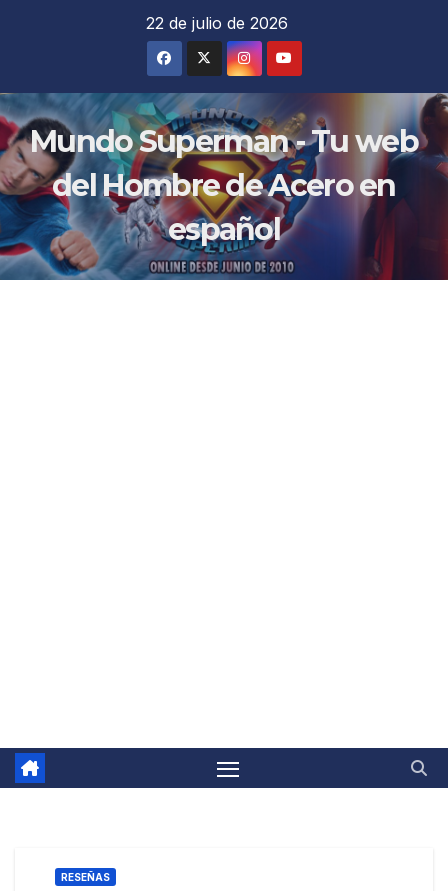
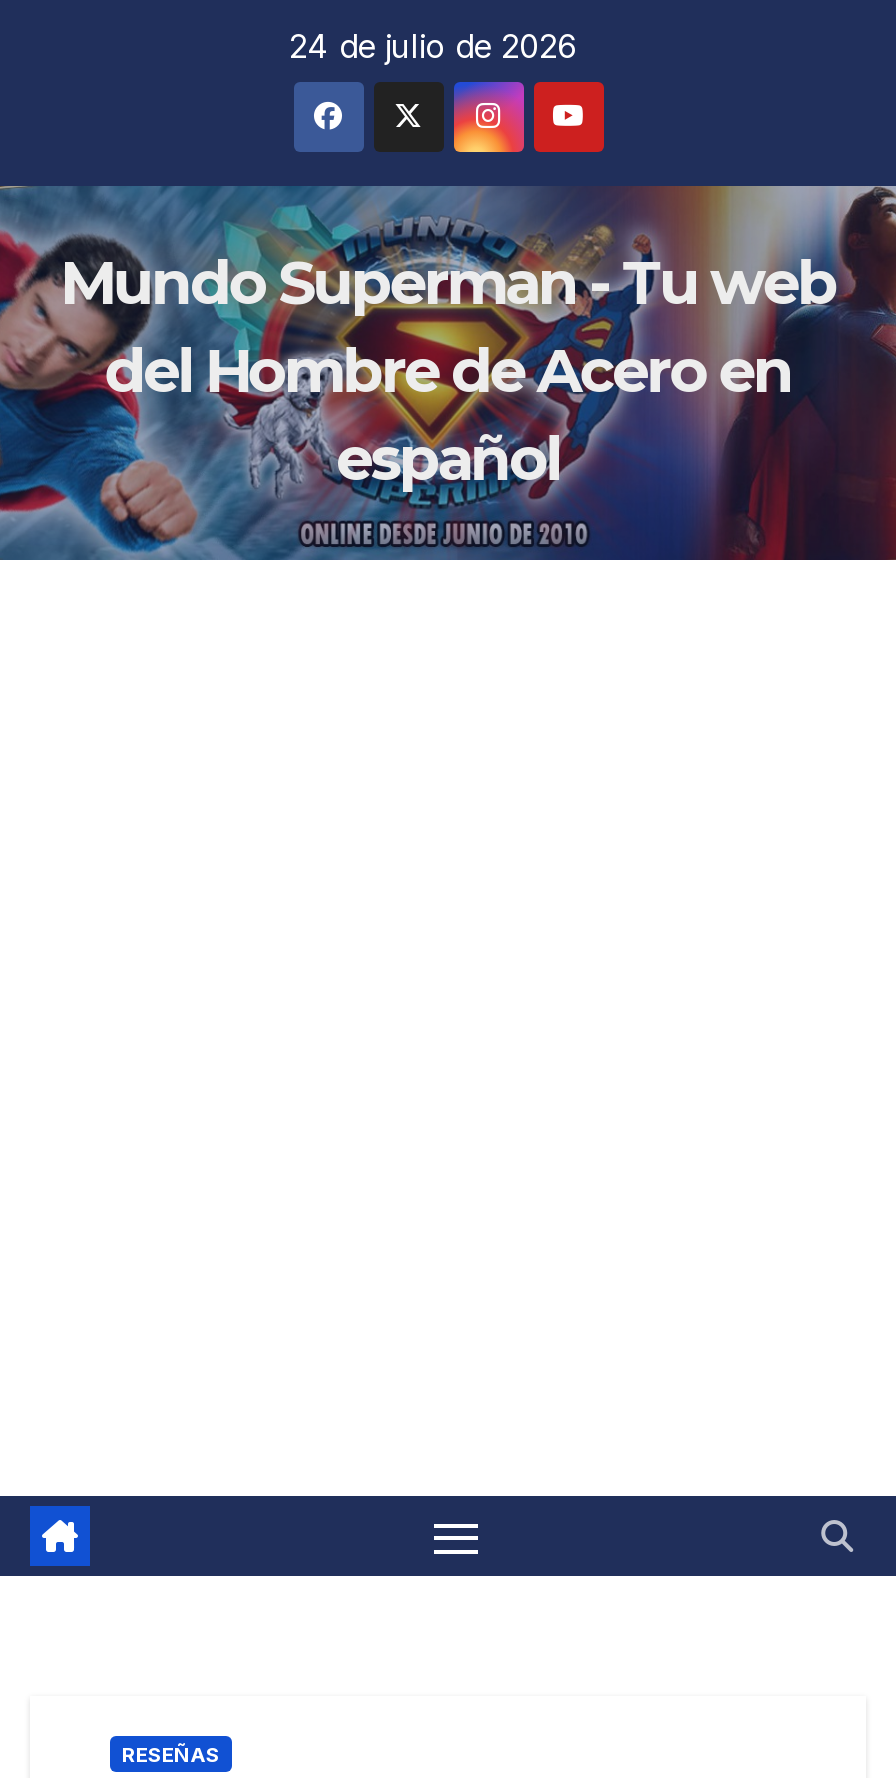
[145,13,287,33] 22 de julio de 2026 -> [289,26,577,66] 24 de julio de 2026

